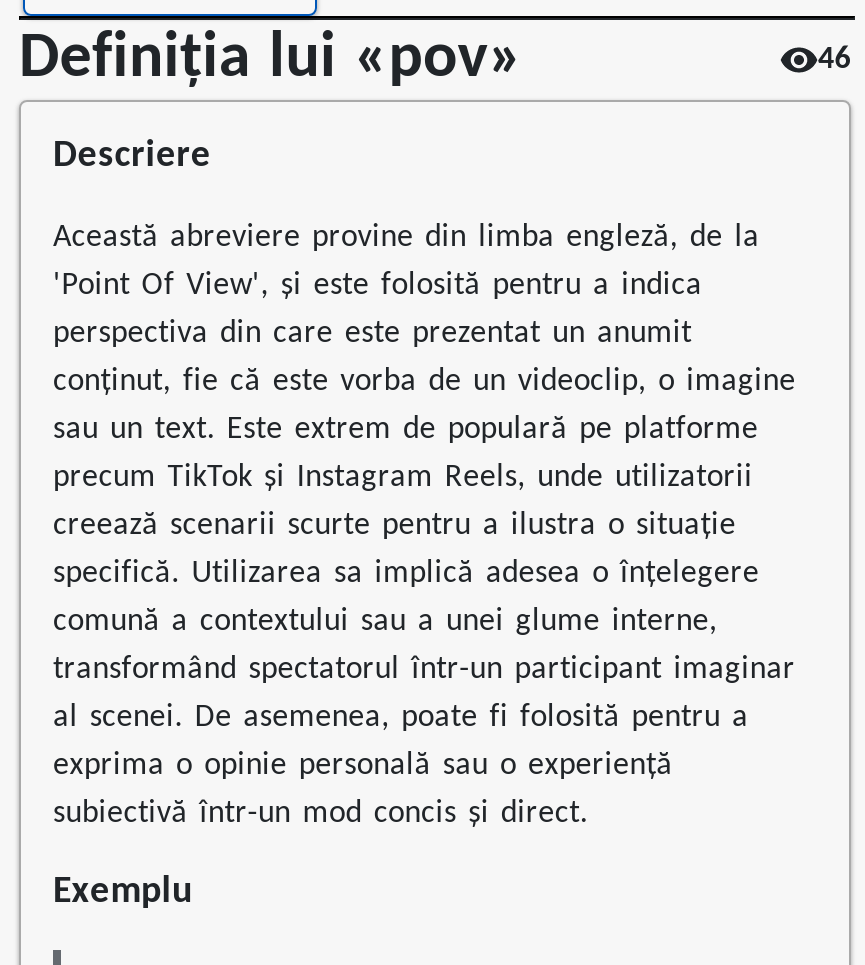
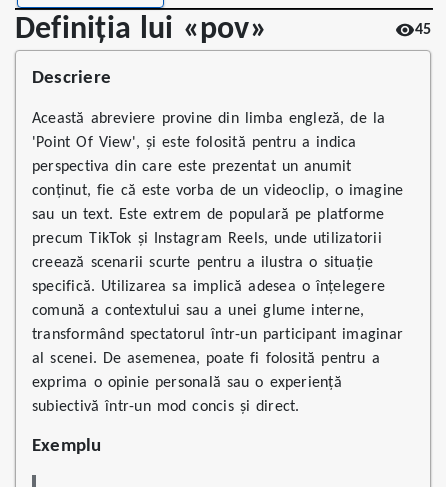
[818,44,851,76] 46 -> [414,22,431,38] 45

